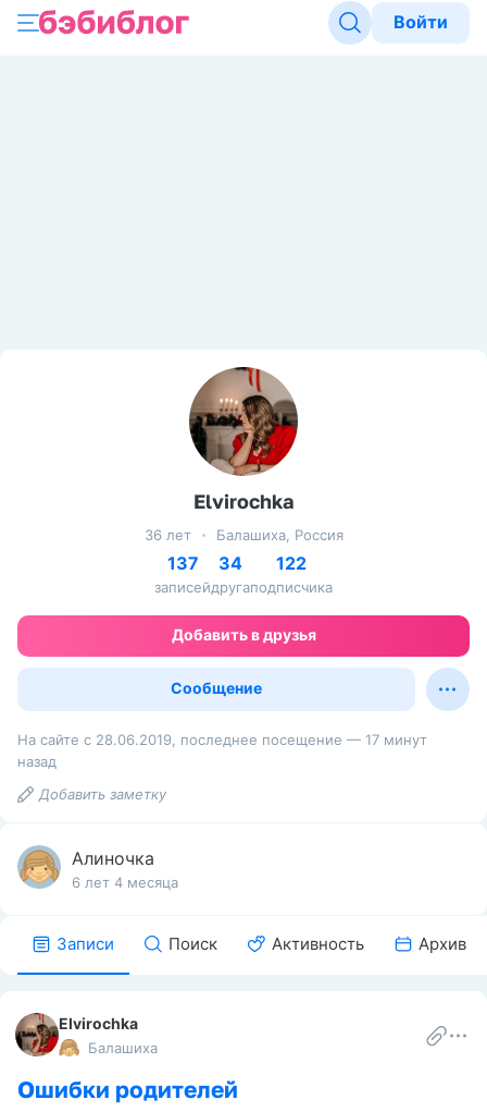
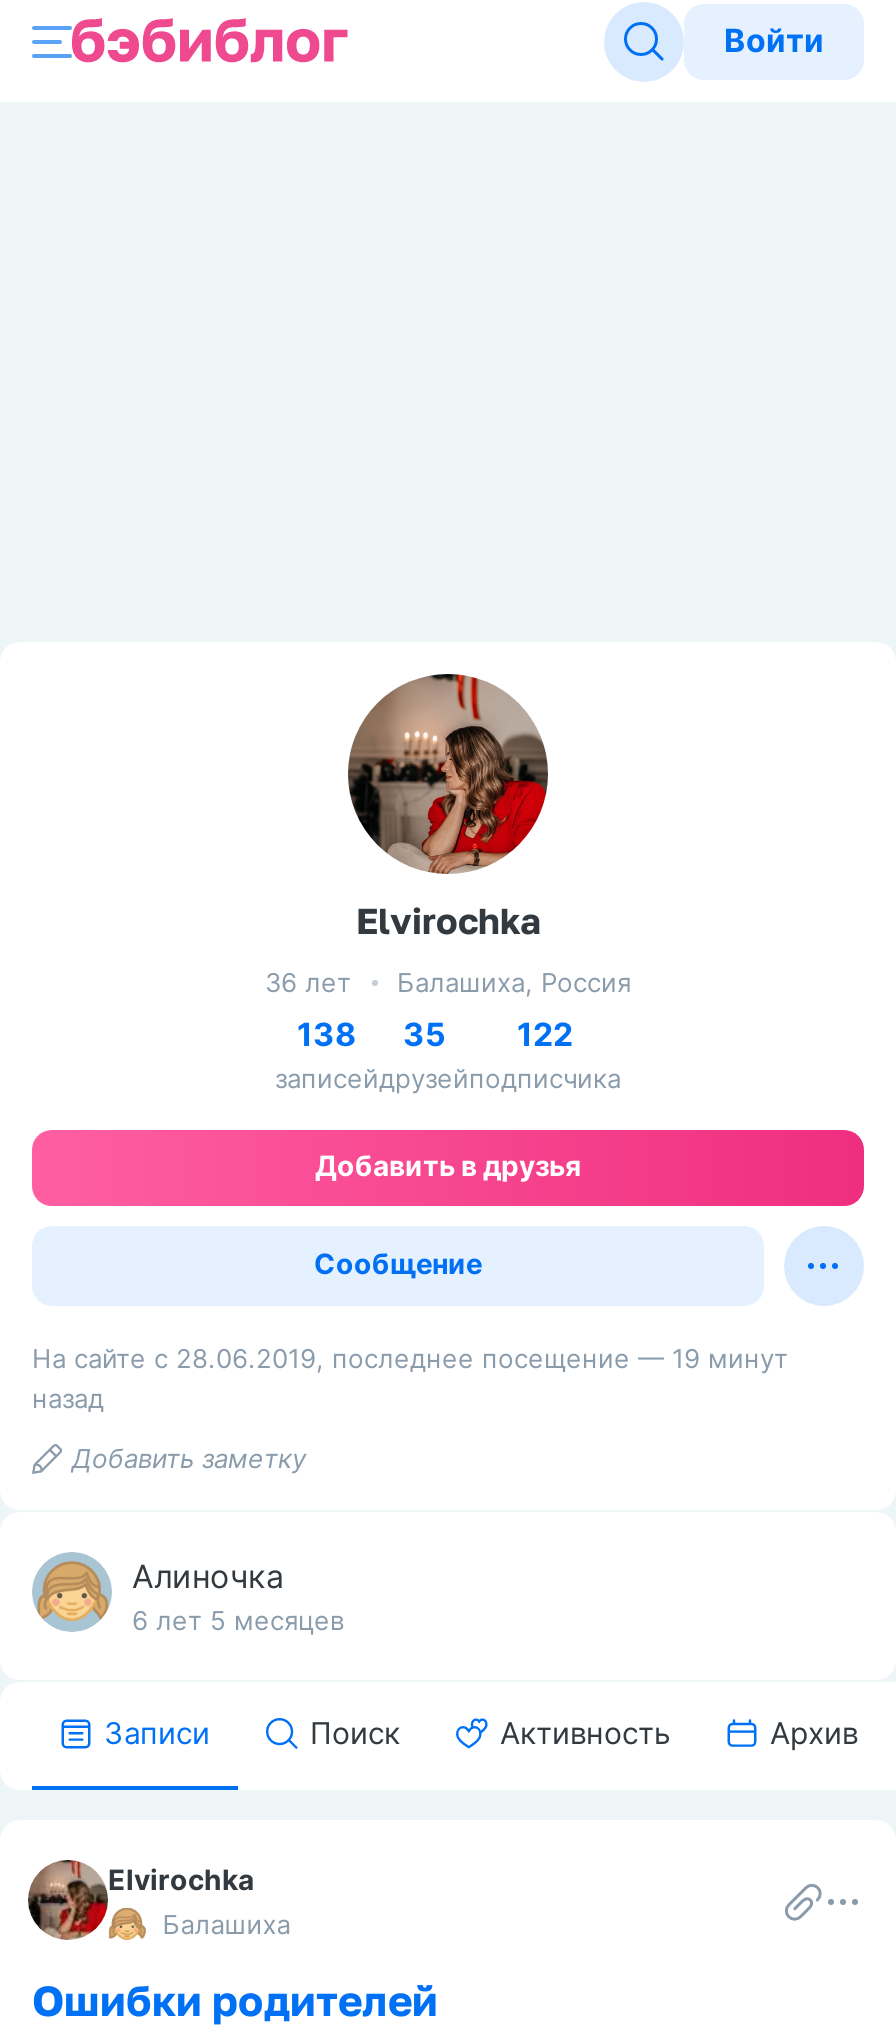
[167,552,198,574] 137 -> [297,1014,357,1054] 138
[211,552,250,596] 34 | друга -> [379,1014,469,1094] 35 | друзей
[17,731,427,748] На сайте с 28.06.2019, последнее посещение — 17 минут -> [32,1342,788,1374] На сайте с 28.06.2019, последнее посещение — 19 минут
[72,873,178,891] 6 лет 4 месяца -> [132,1604,344,1636] 6 лет 5 месяцев

